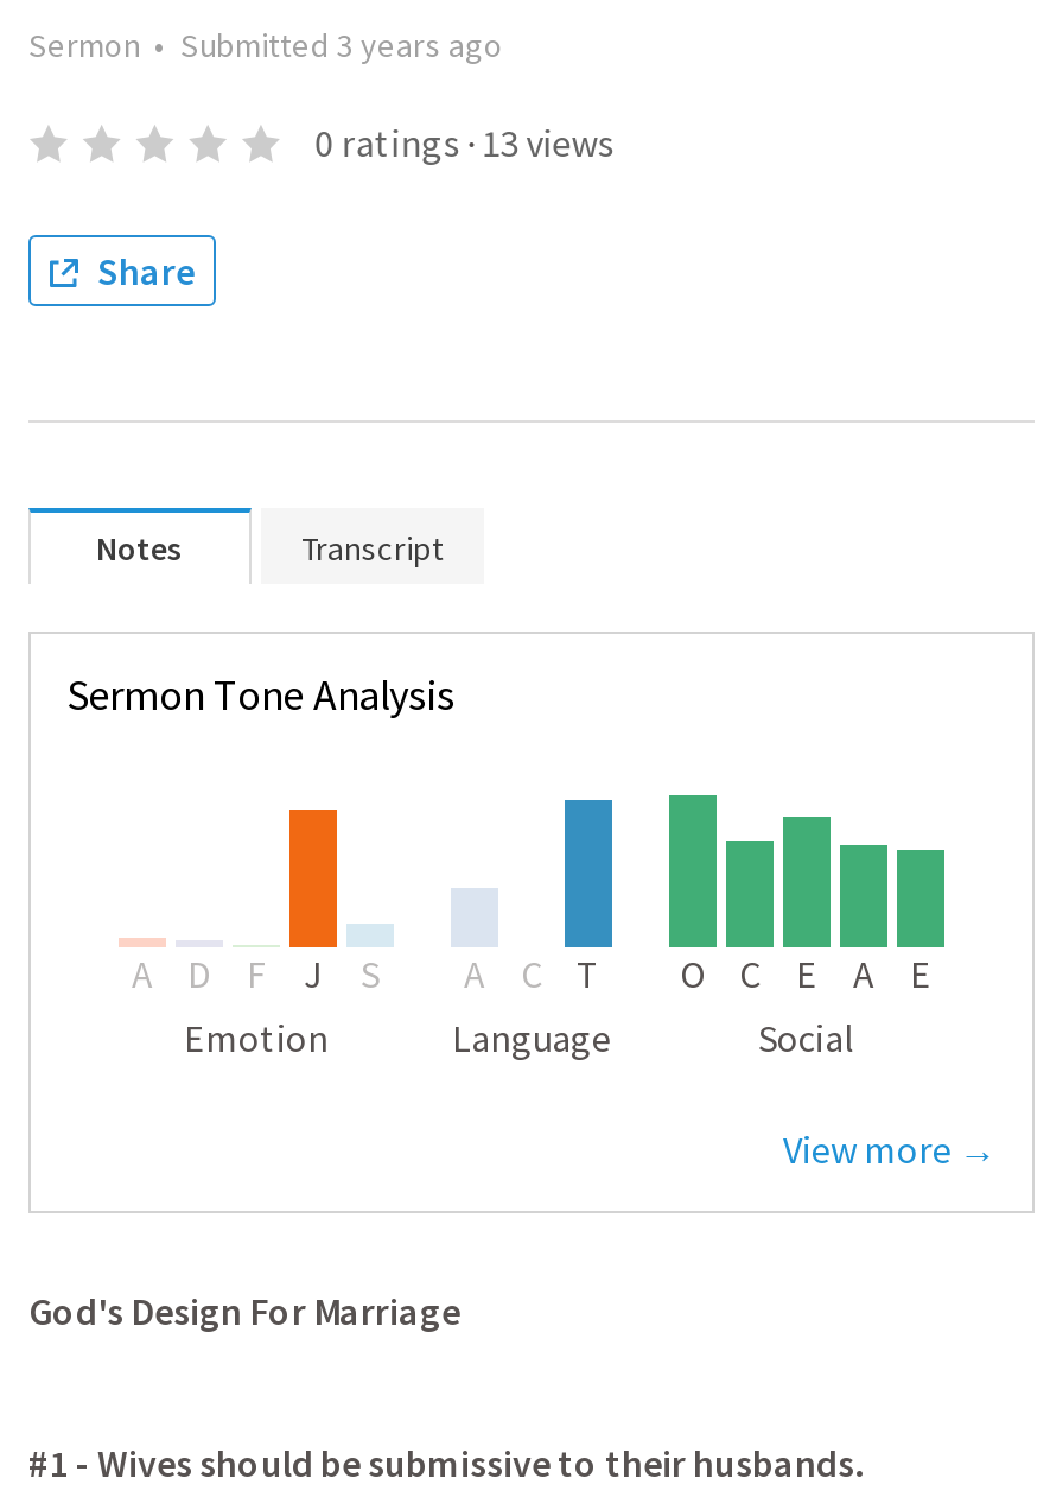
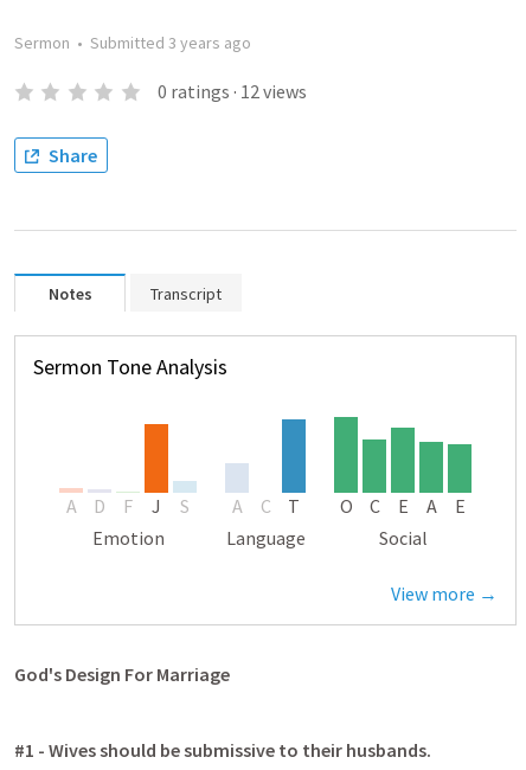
[315,119,614,166] 0 ratings · 13 views -> [157,79,306,103] 0 ratings · 12 views

